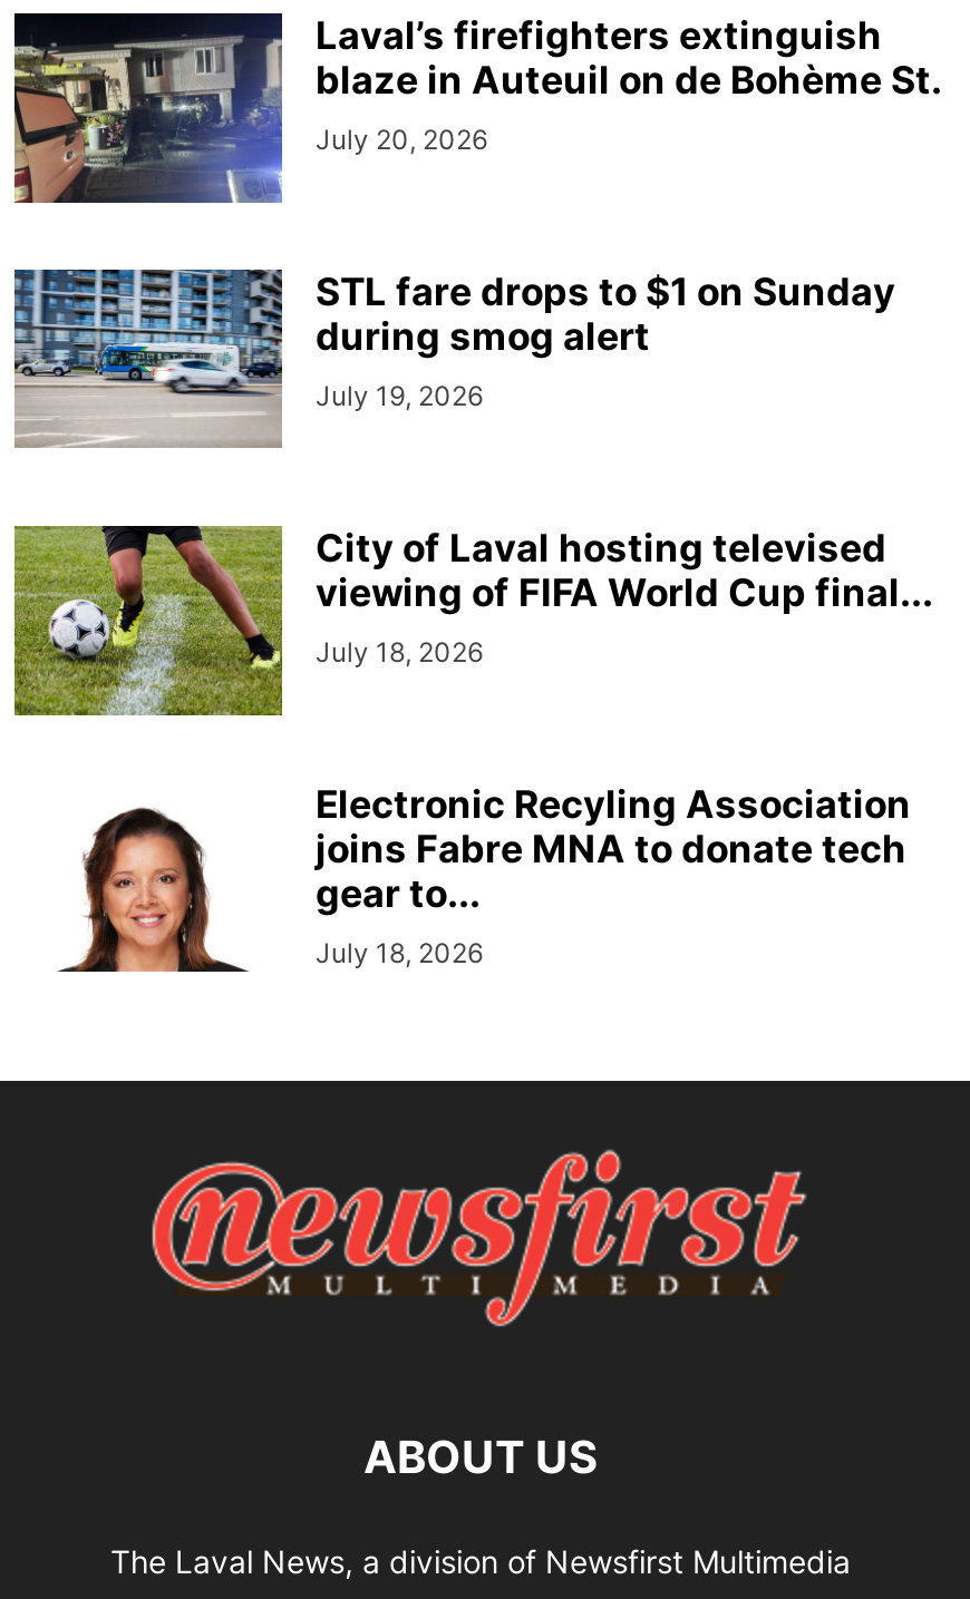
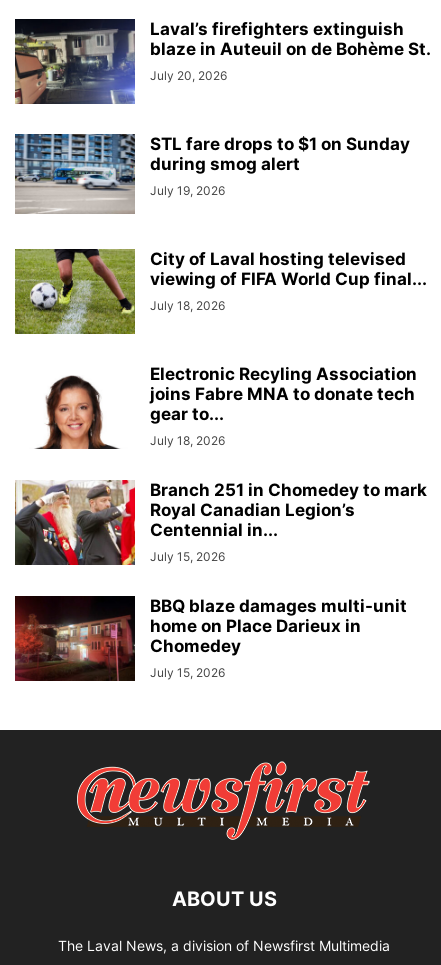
none -> [14,595,136,682] [image]
none -> [15,479,427,680] [image] | Branch 251 in Chomedey to mark | Royal Canadian Legion’s | Centennial in... | July 15, 2026 | BBQ blaze damages multi-unit | home on Place Darieux in | Chomedey | July 15, 2026

